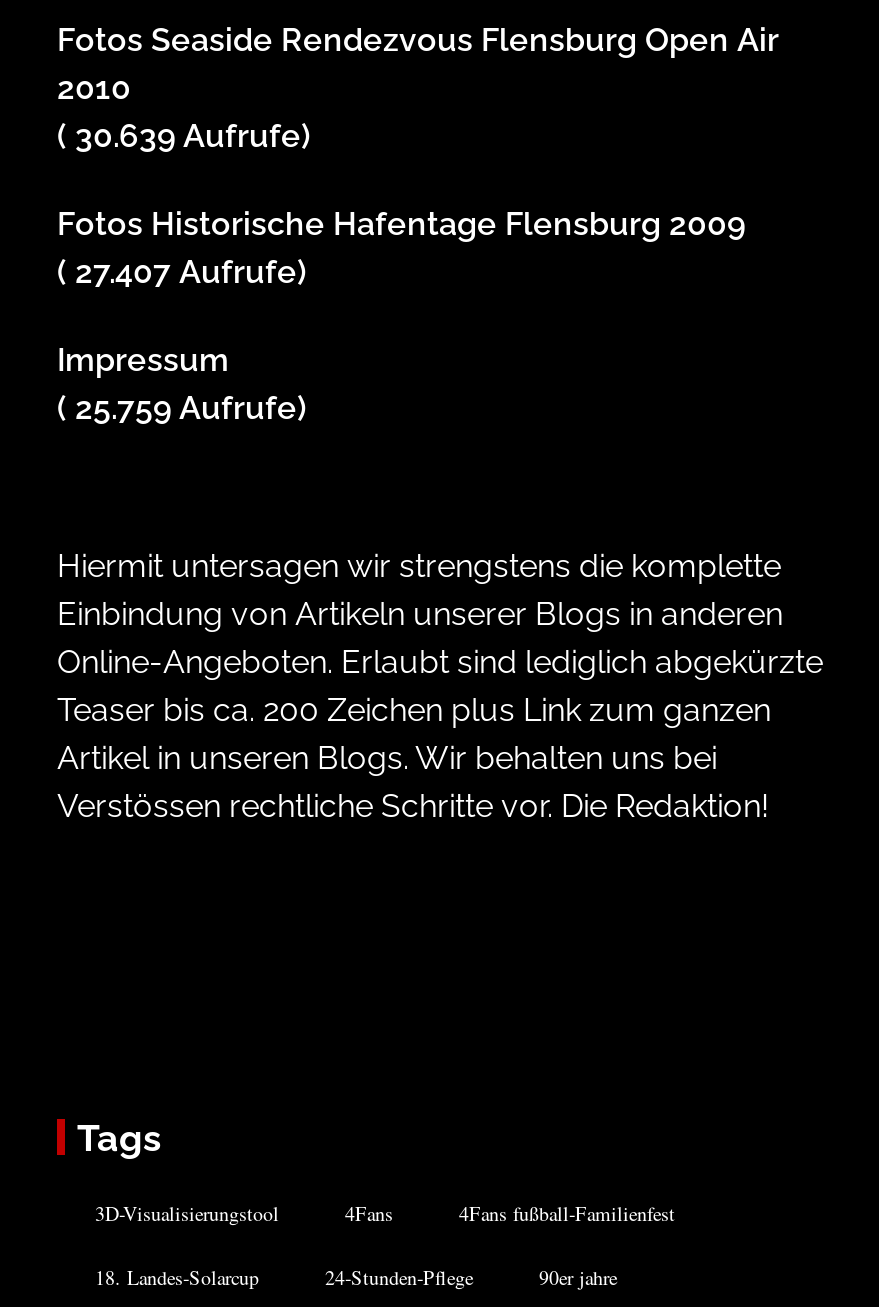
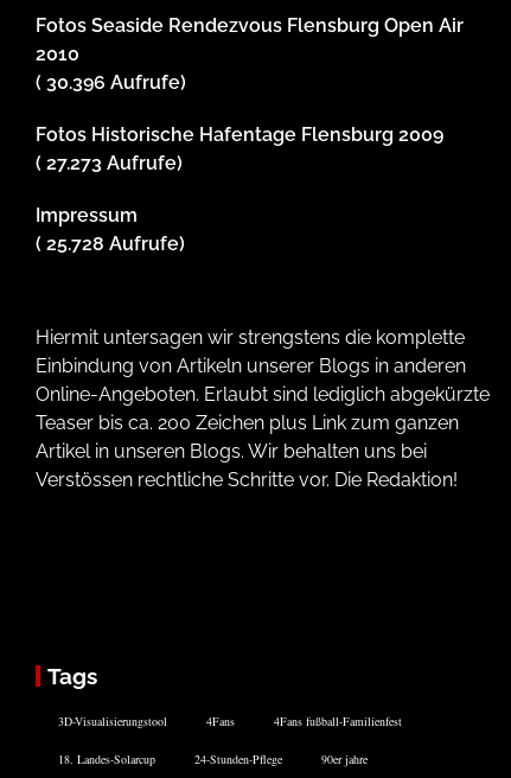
[57,117,311,155] ( 30.639 Aufrufe) -> [36,71,186,94] ( 30.396 Aufrufe)
[57,253,307,291] ( 27.407 Aufrufe) -> [36,152,183,175] ( 27.273 Aufrufe)
[57,389,307,427] ( 25.759 Aufrufe) -> [36,233,185,255] ( 25.728 Aufrufe)

